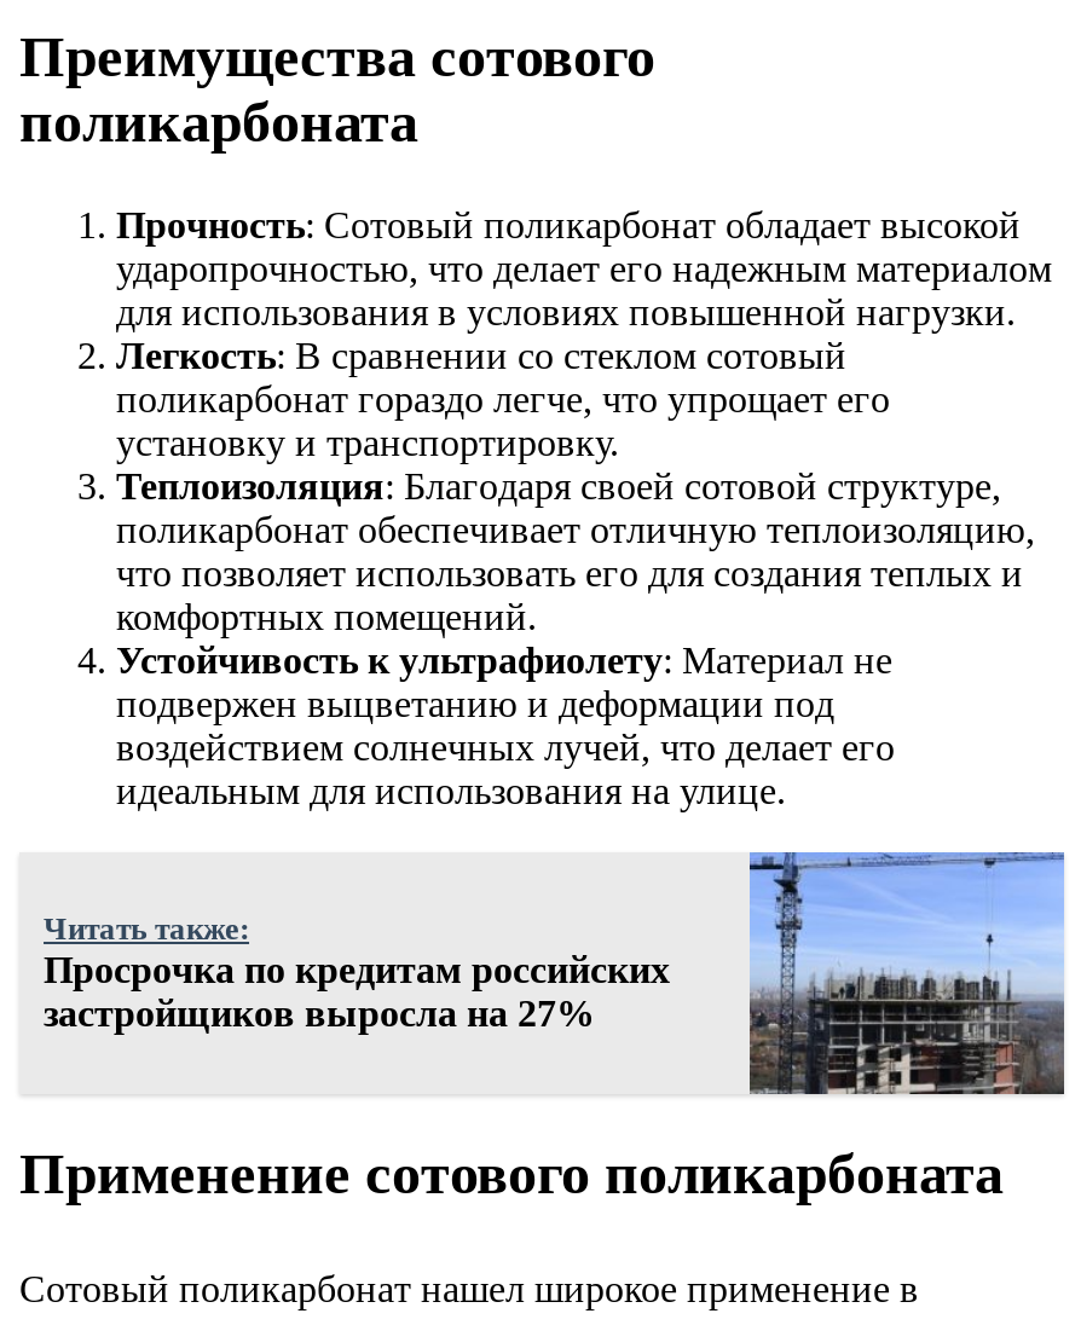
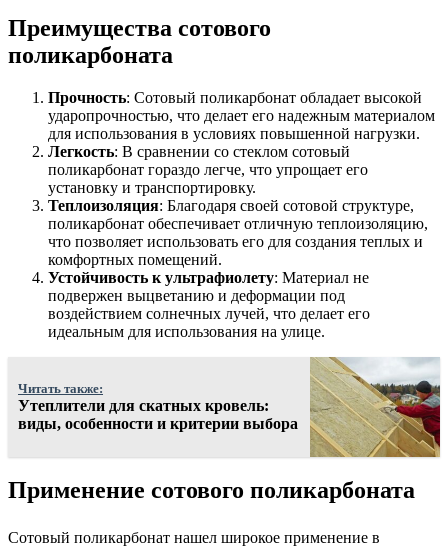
[44,850,1066,1097] [image] | Просрочка по кредитам российских | застройщиков выросла на 27% -> [18,356,441,458] [image] | Утеплители для скатных кровель: | виды, особенности и критерии выбора

